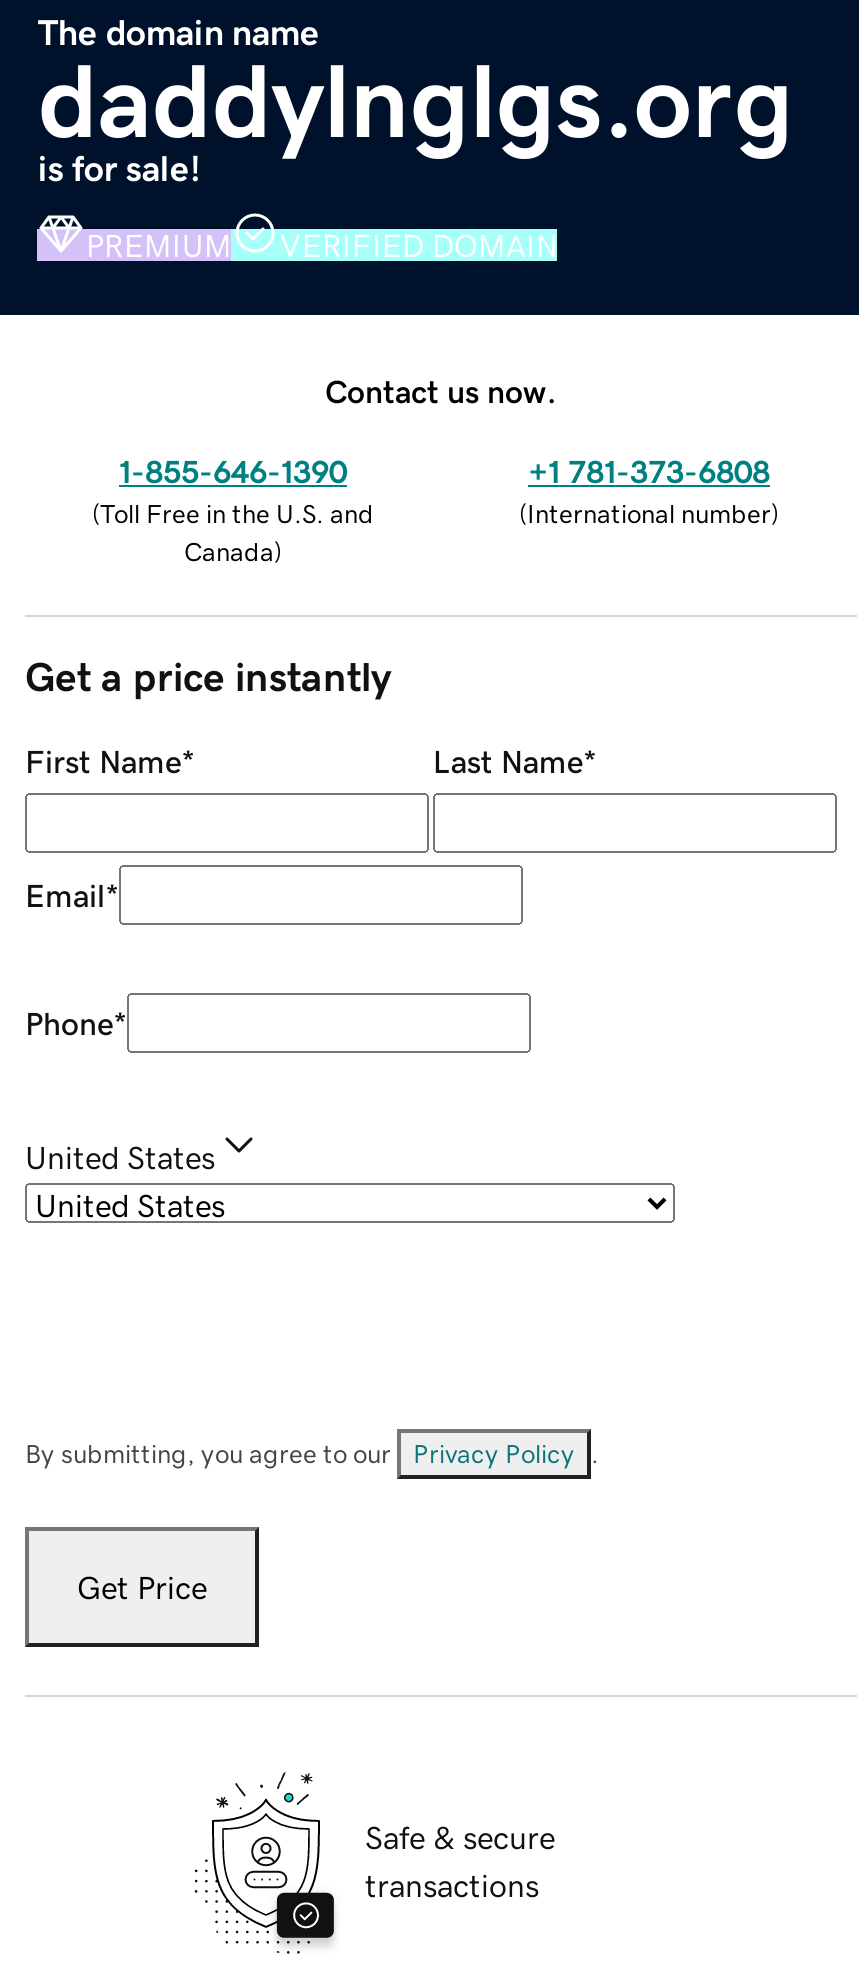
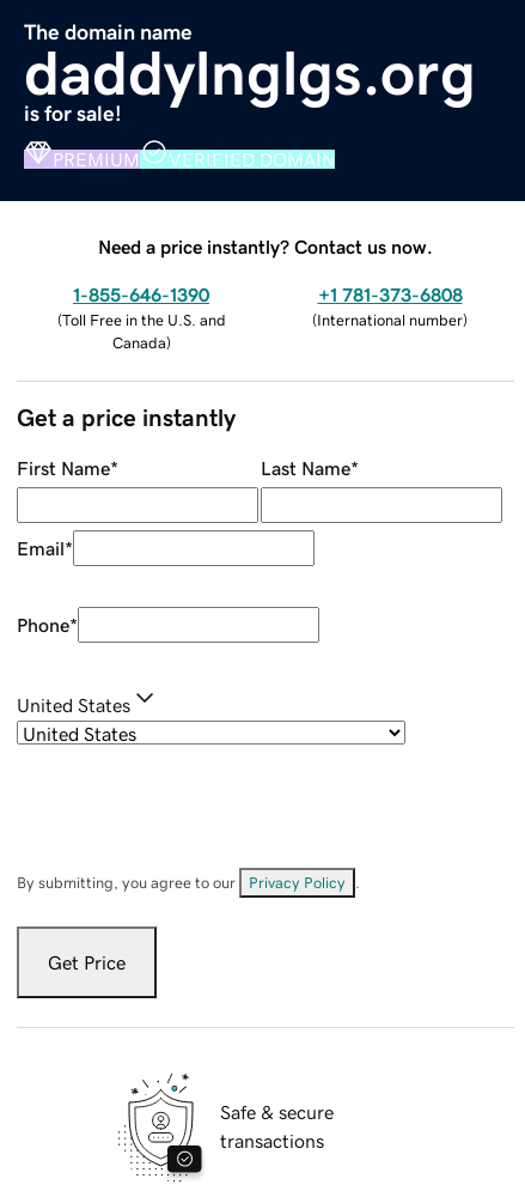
[325,374,557,406] Contact us now. -> [98,237,433,256] Need a price instantly? Contact us now.

